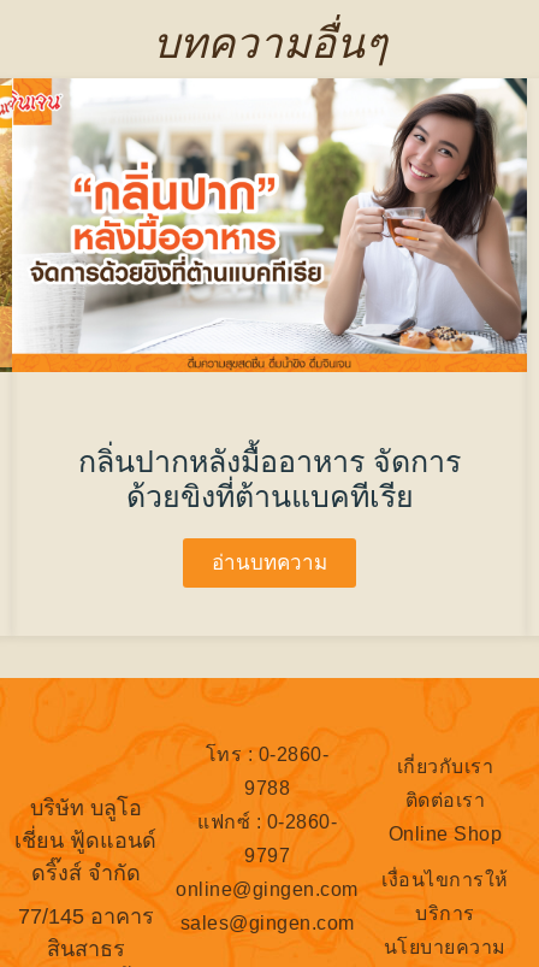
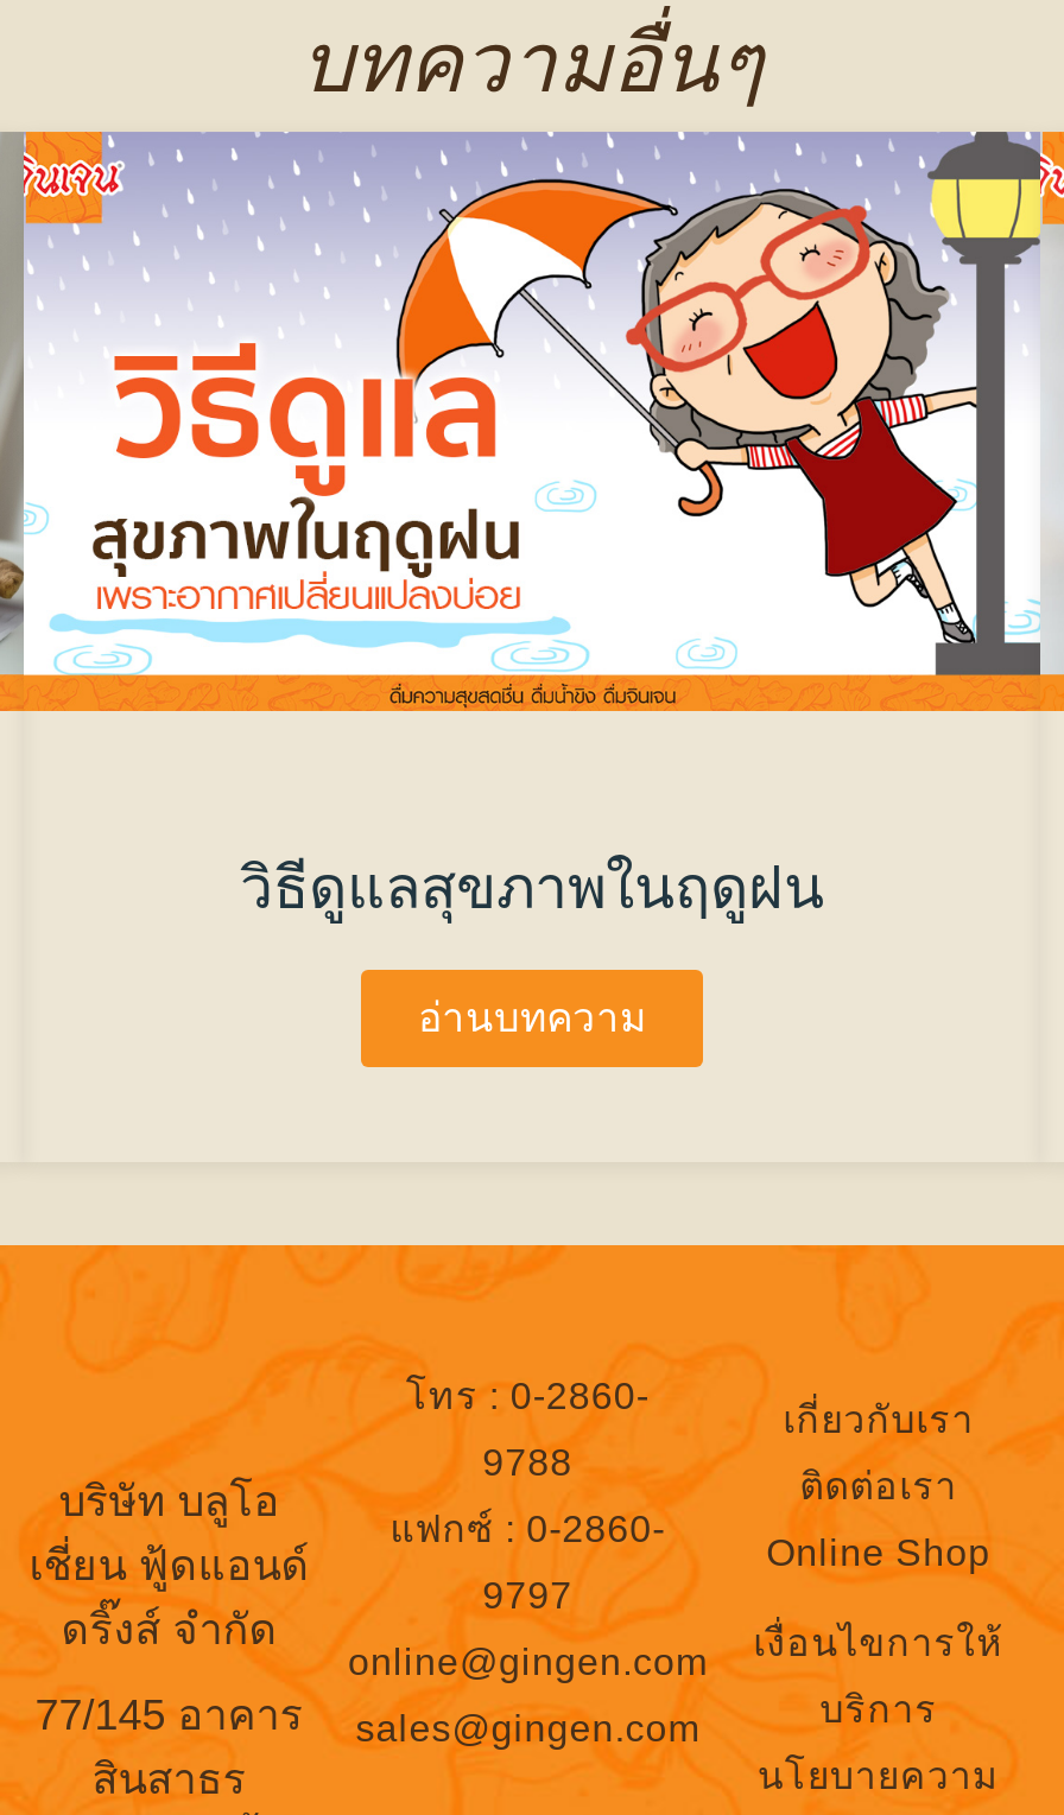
[4,77,535,372] [image] -> [7,129,1057,713] [image]
[78,444,461,513] กลิ่นปากหลังมื้ออาหาร จัดการ | ด้วยขิงที่ต้านแบคทีเรีย -> [240,853,824,919] วิธีดูแลสุขภาพในฤดูฝน

